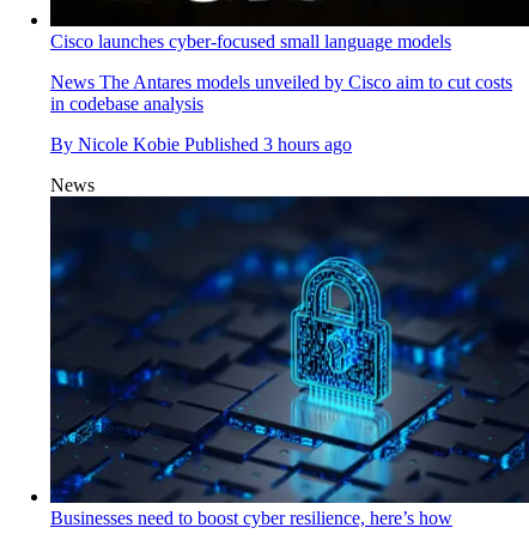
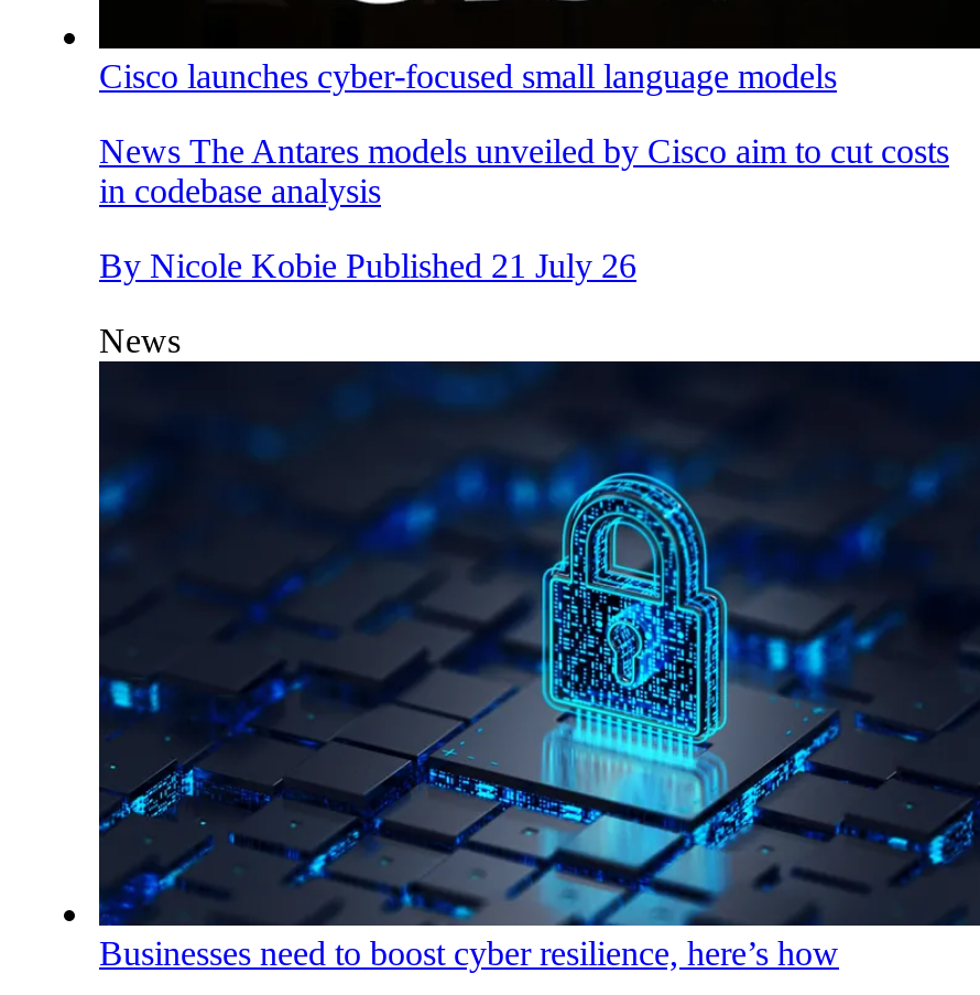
[50,134,352,154] By Nicole Kobie Published 3 hours ago -> [99,247,636,284] By Nicole Kobie Published 21 July 26

